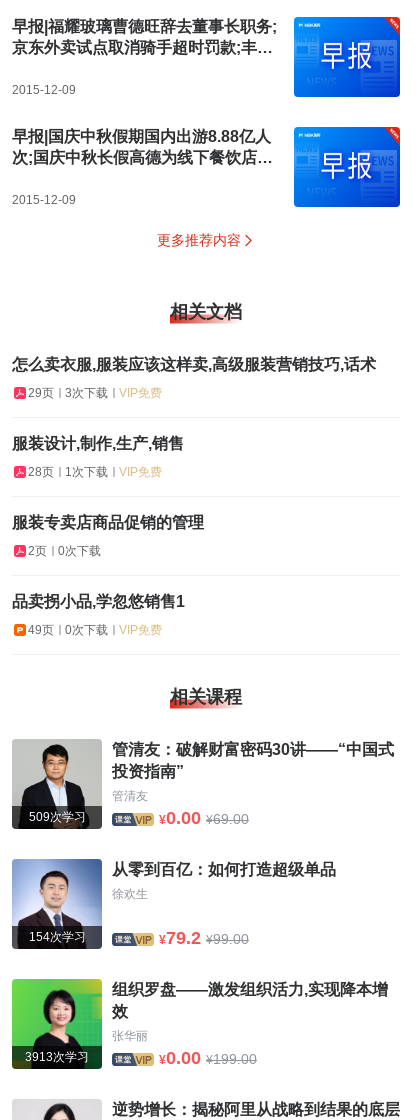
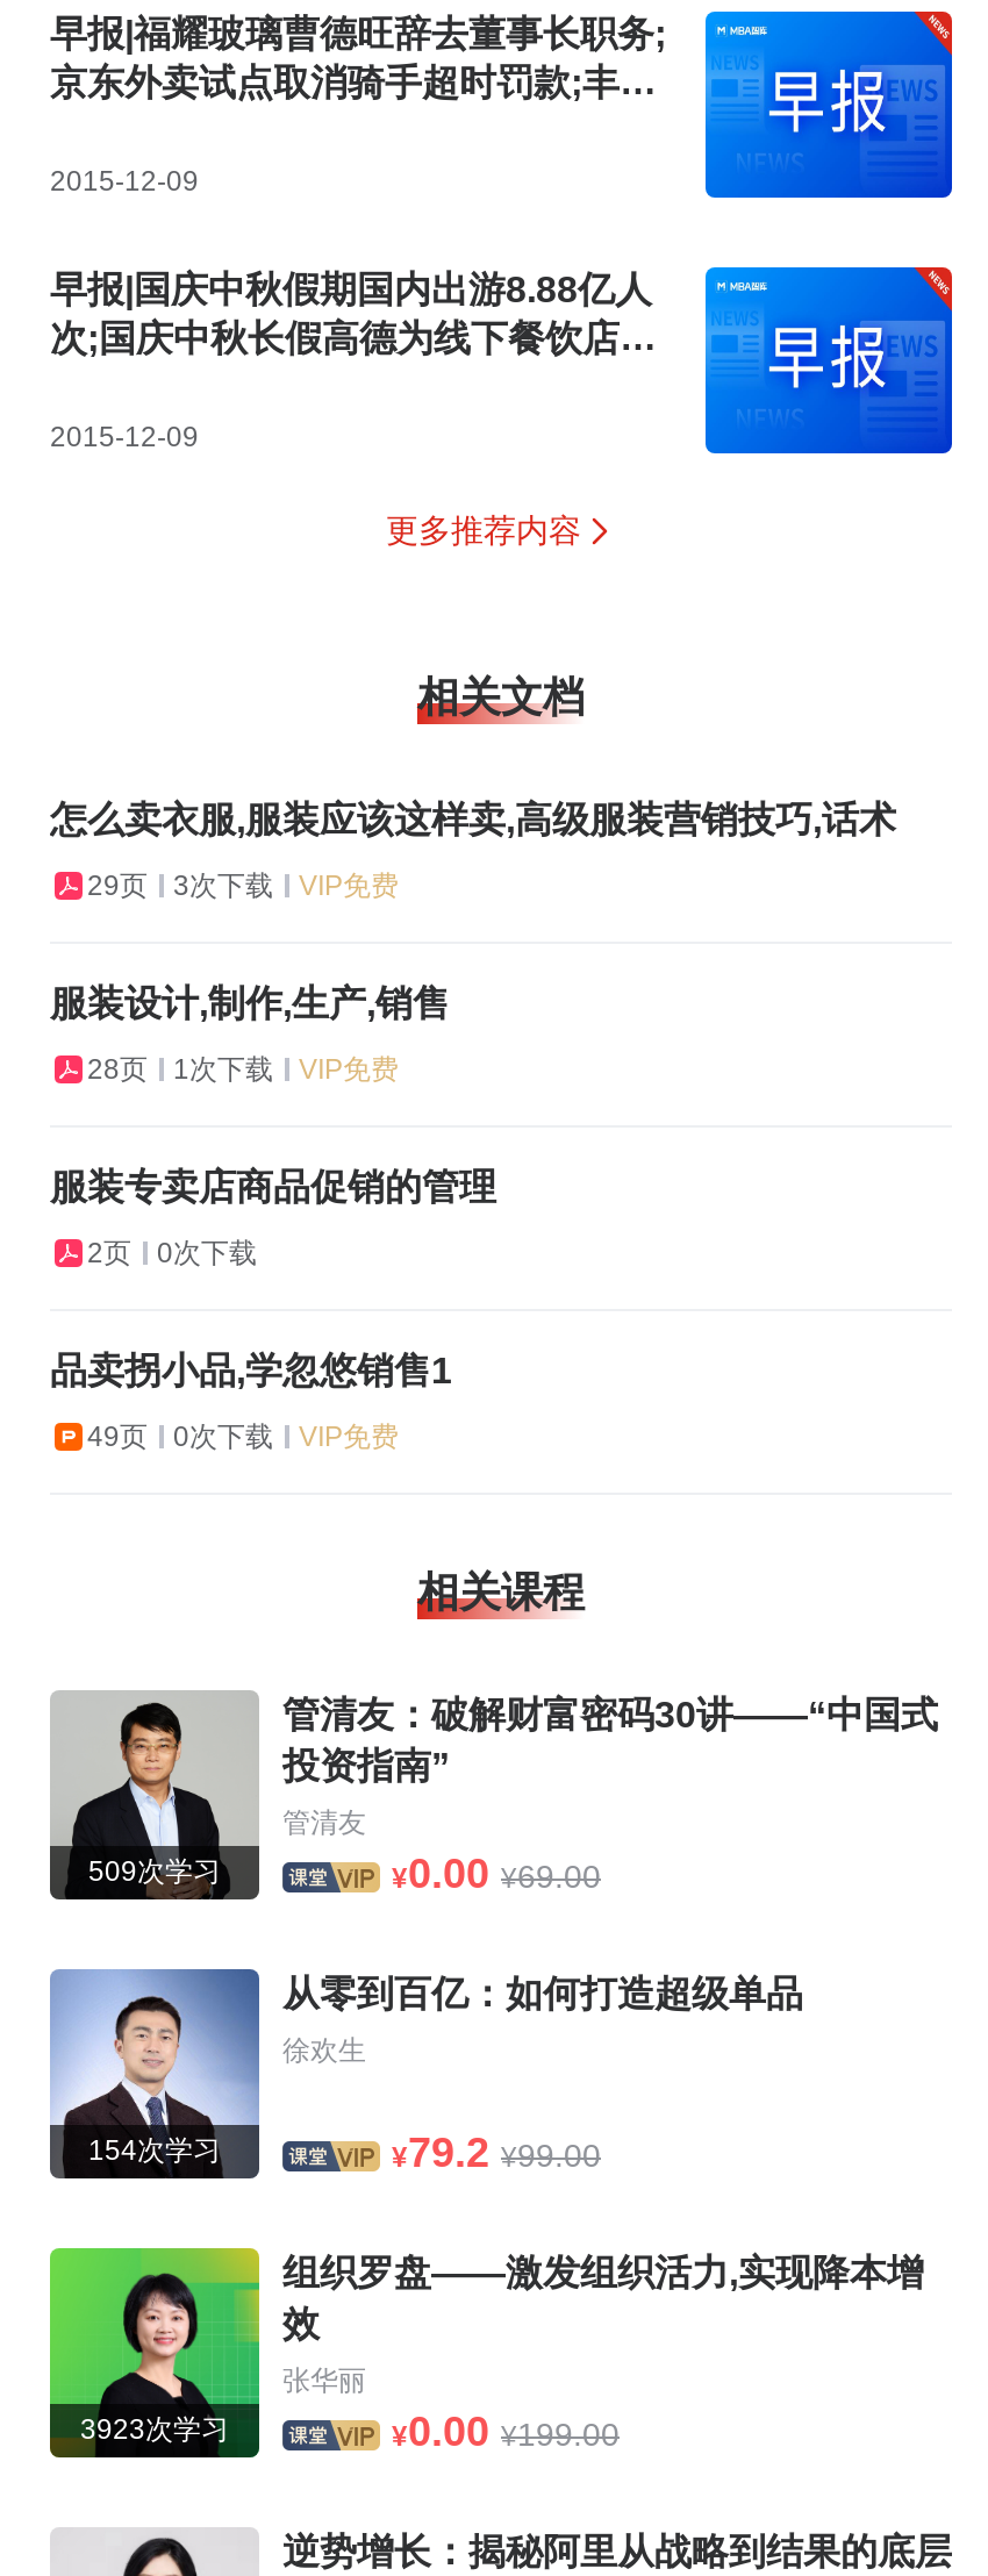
[25,1049,89,1063] 3913次学习 -> [80,2412,229,2445] 3923次学习

